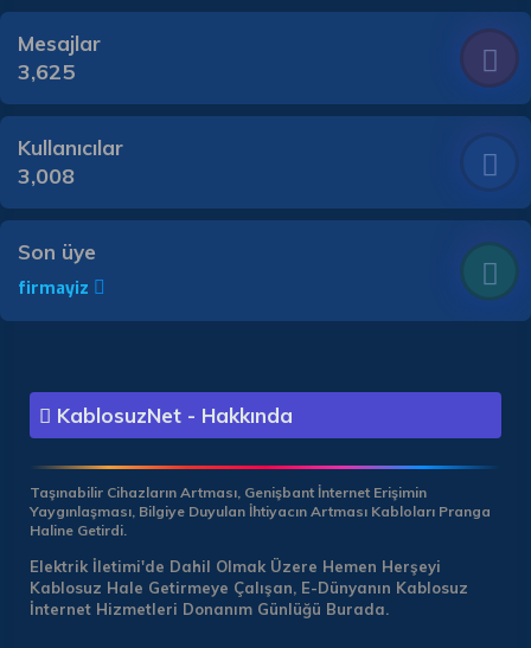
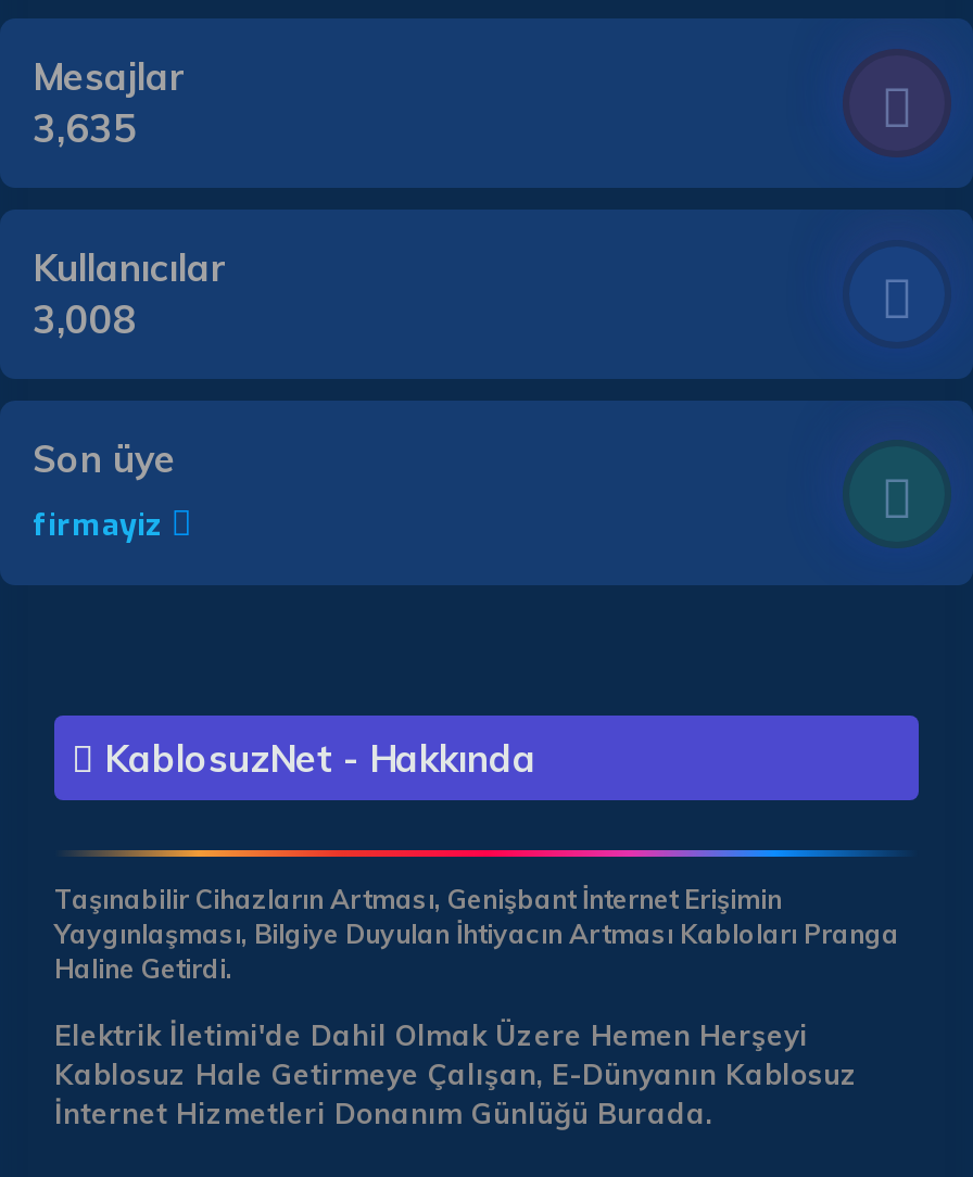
[18,59,75,86] 3,625 -> [33,104,137,154] 3,635

